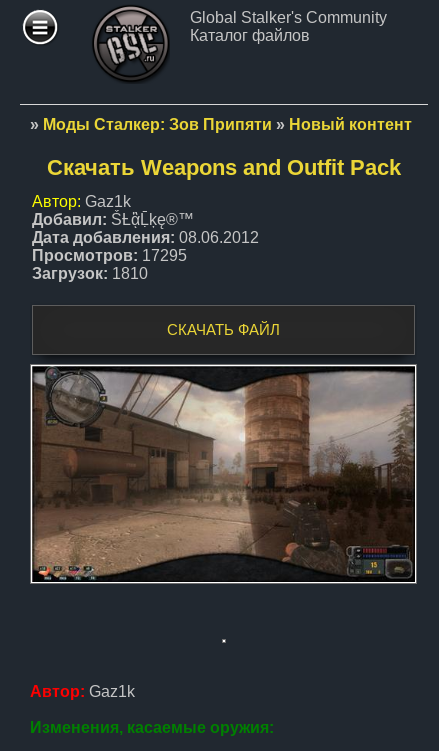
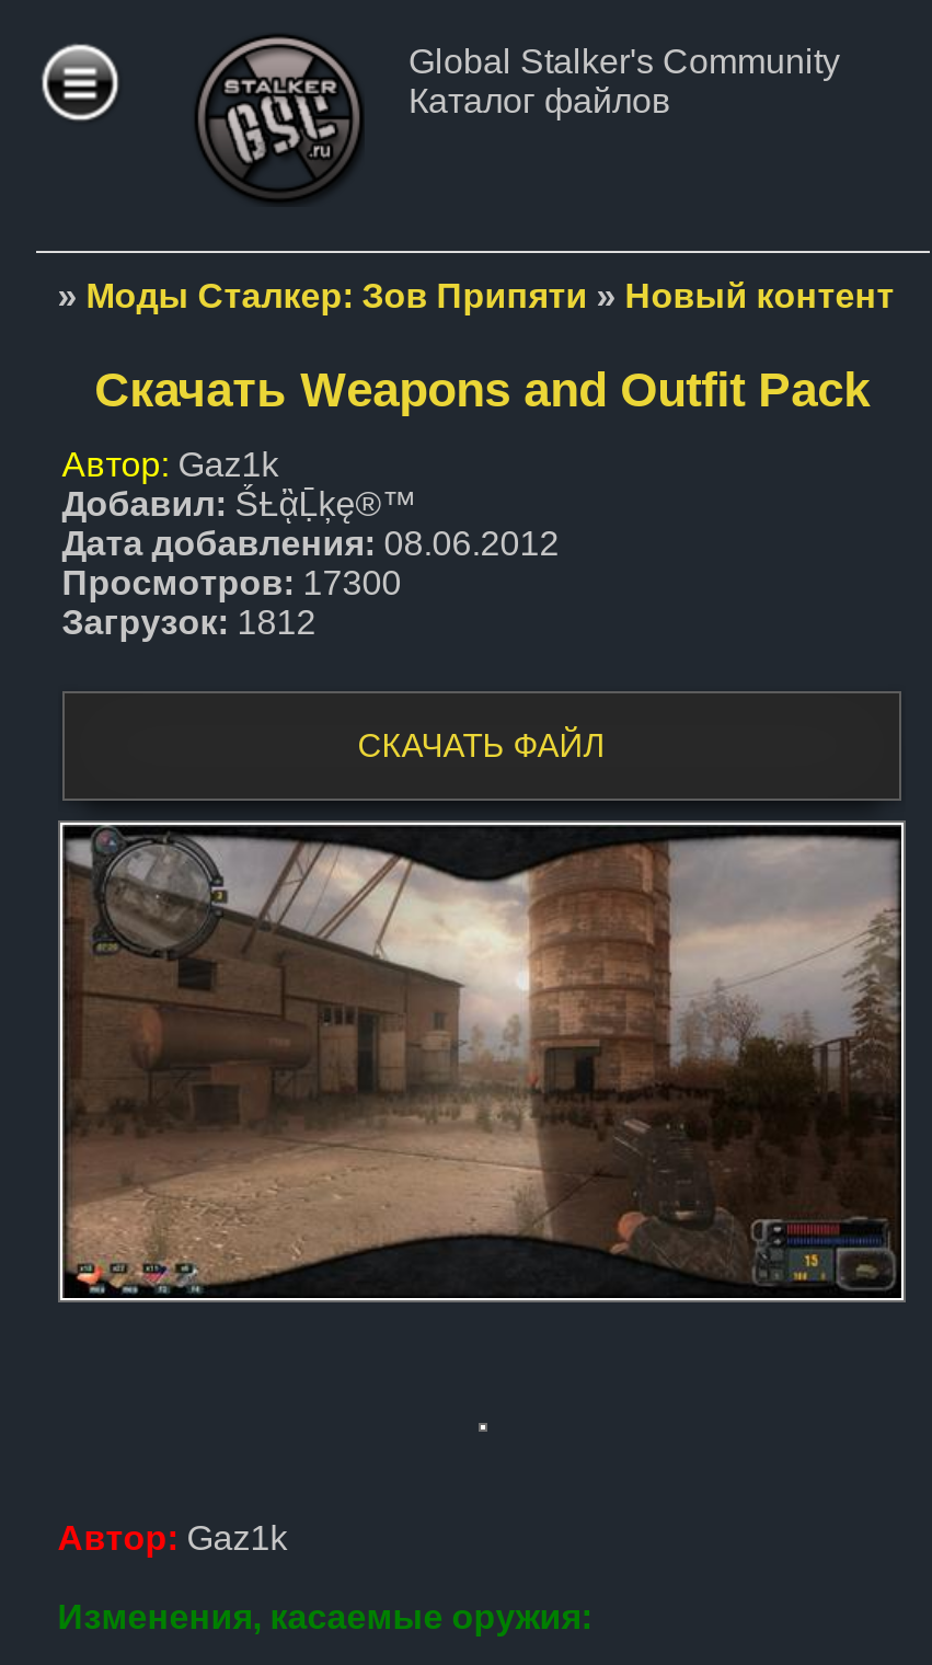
[32,247,187,264] Просмотров: 17295 -> [62,564,401,601] Просмотров: 17300
[32,265,148,282] Загрузок: 1810 -> [62,604,316,641] Загрузок: 1812

